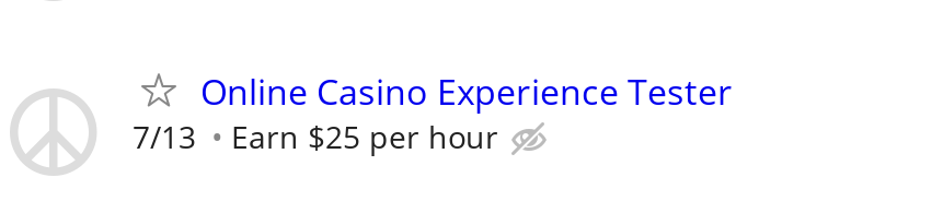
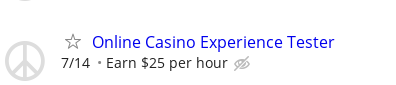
[133,115,498,156] 7/13 Earn $25 per hour -> [61,52,228,71] 7/14 Earn $25 per hour

